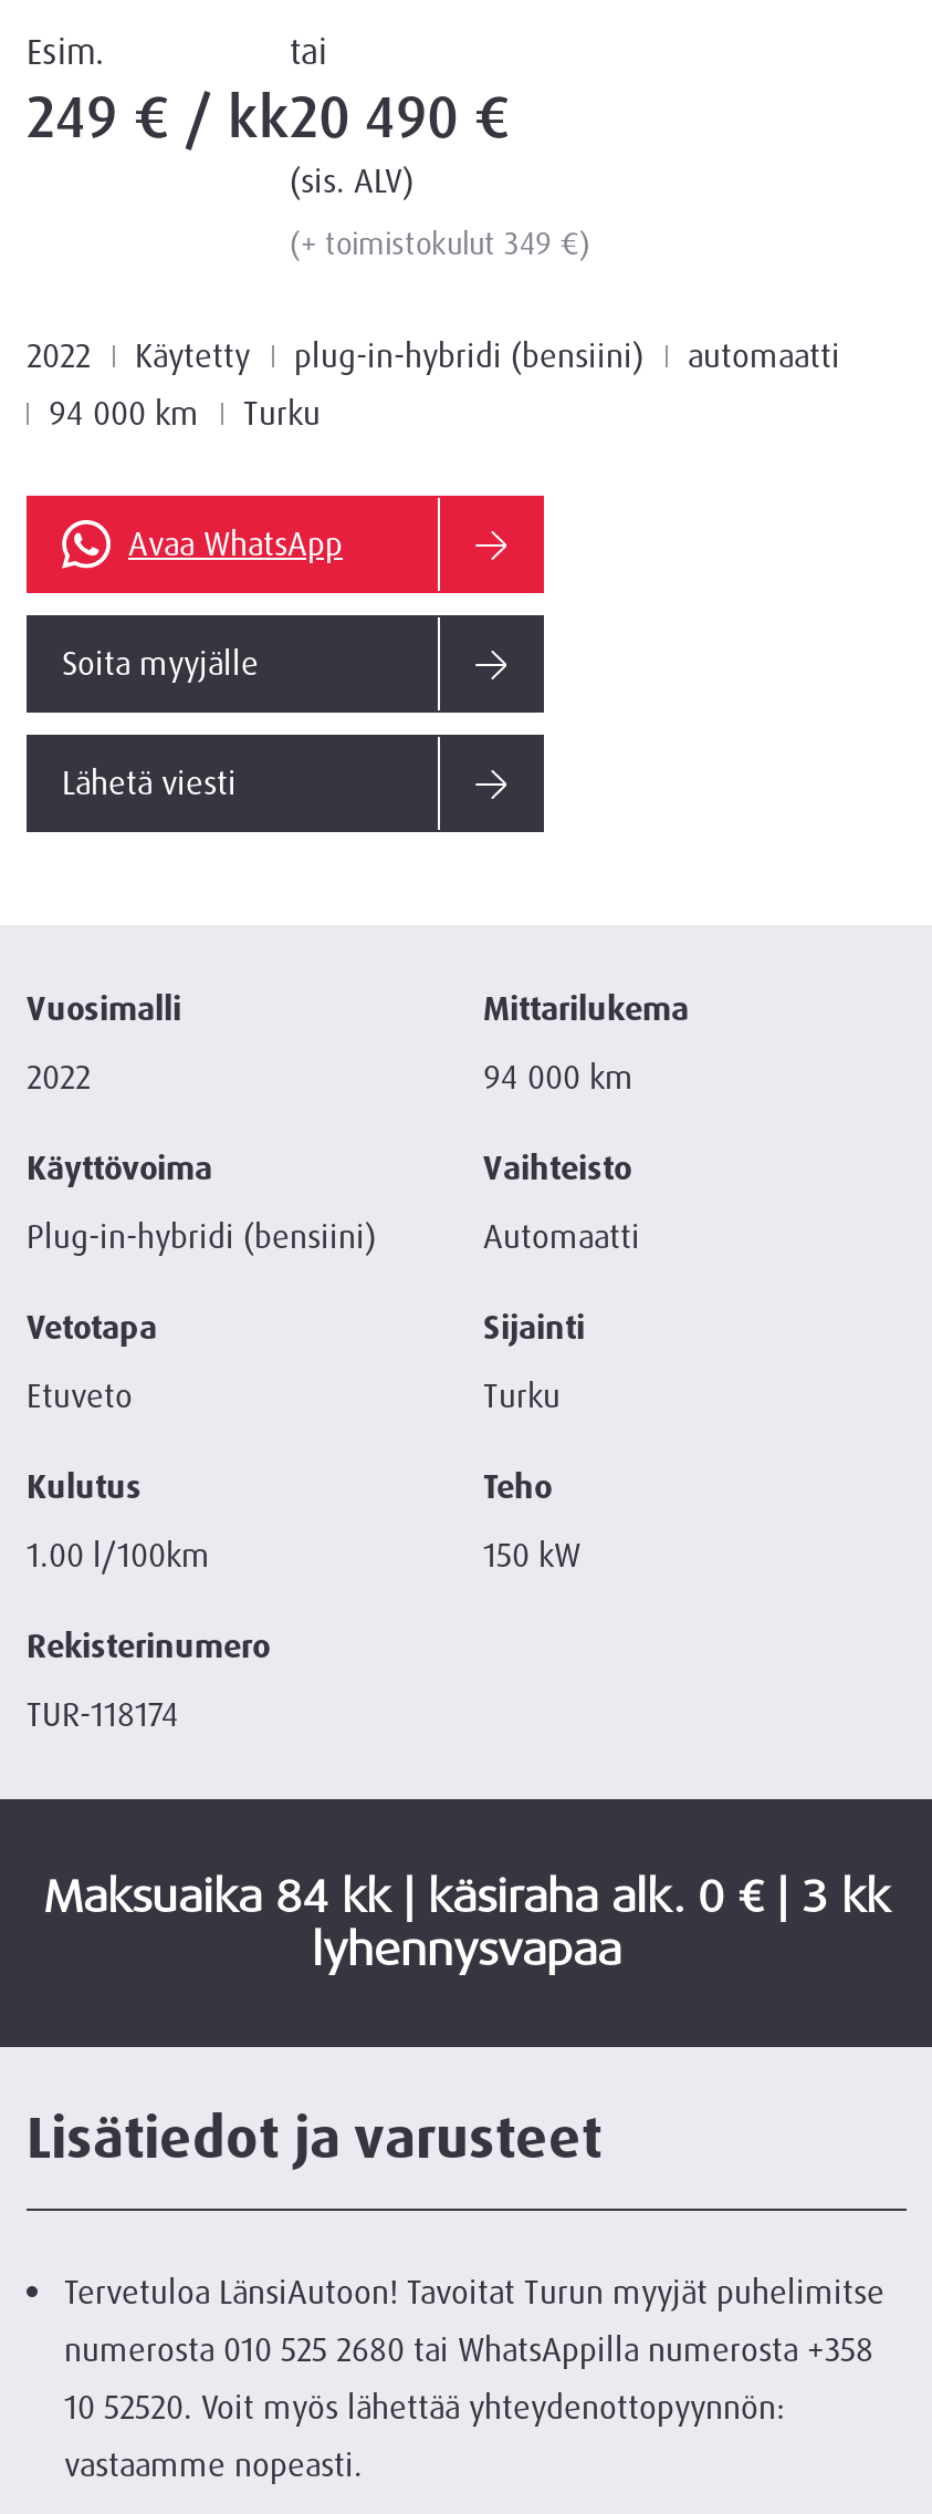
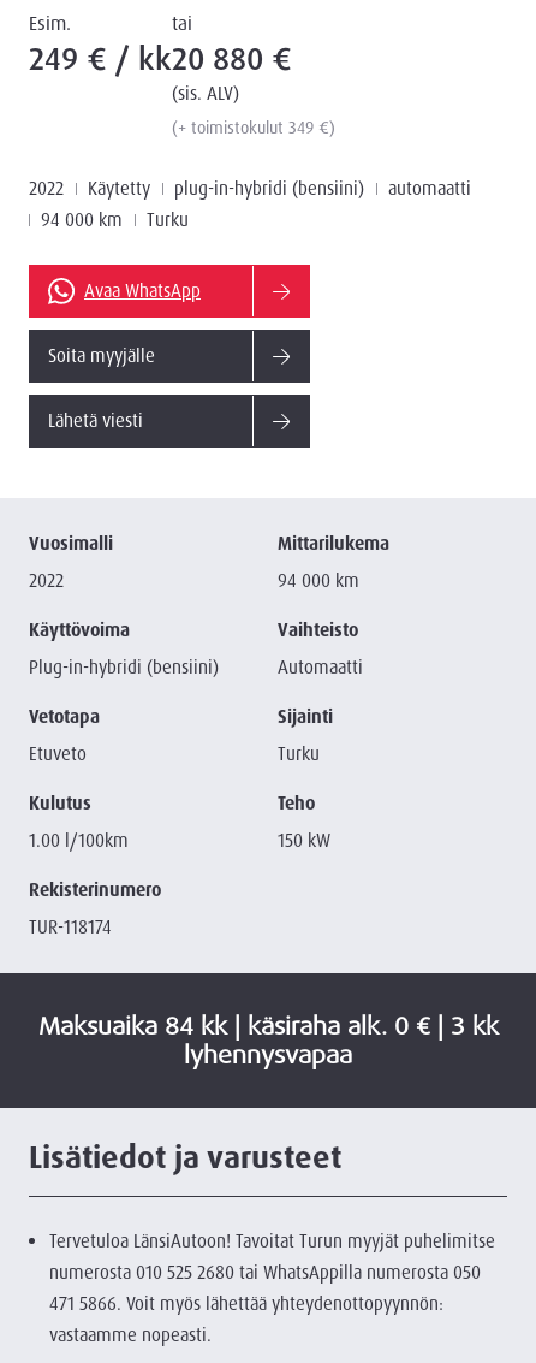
[27,80,511,155] 249 € / kk 20 490 € -> [29,38,292,79] 249 € / kk 20 880 €
[64,2328,873,2372] numerosta 010 525 2680 tai WhatsAppilla numerosta +358 -> [49,1261,481,1285] numerosta 010 525 2680 tai WhatsAppilla numerosta 050
[64,2386,785,2430] 10 52520. Voit myös lähettää yhteydenottopyynnön: -> [49,1292,443,1316] 471 5866. Voit myös lähettää yhteydenottopyynnön:

